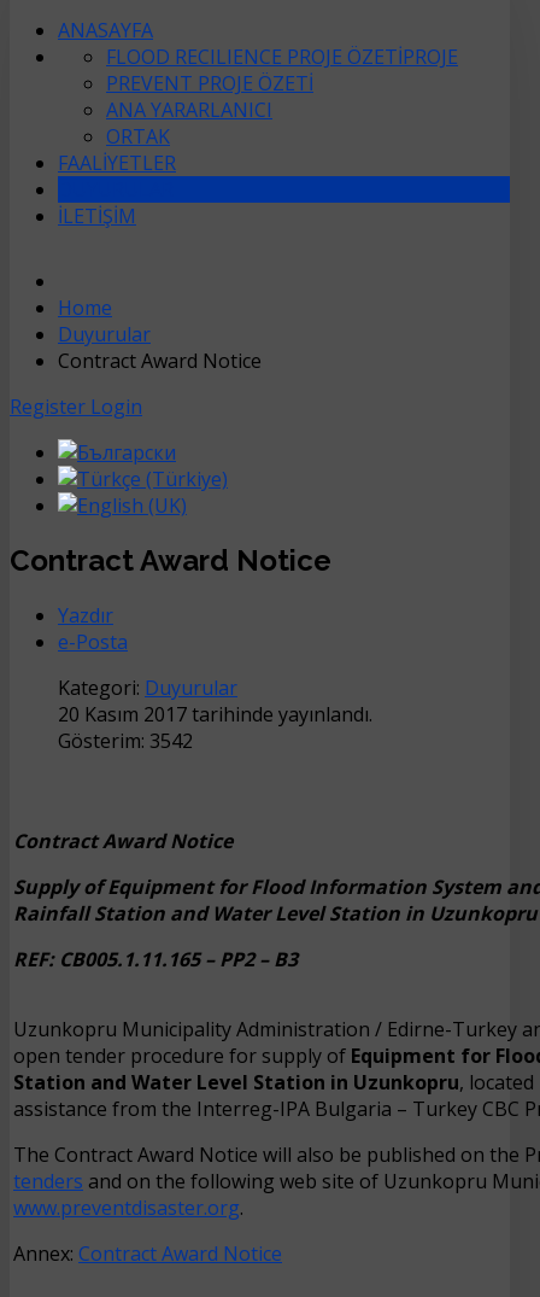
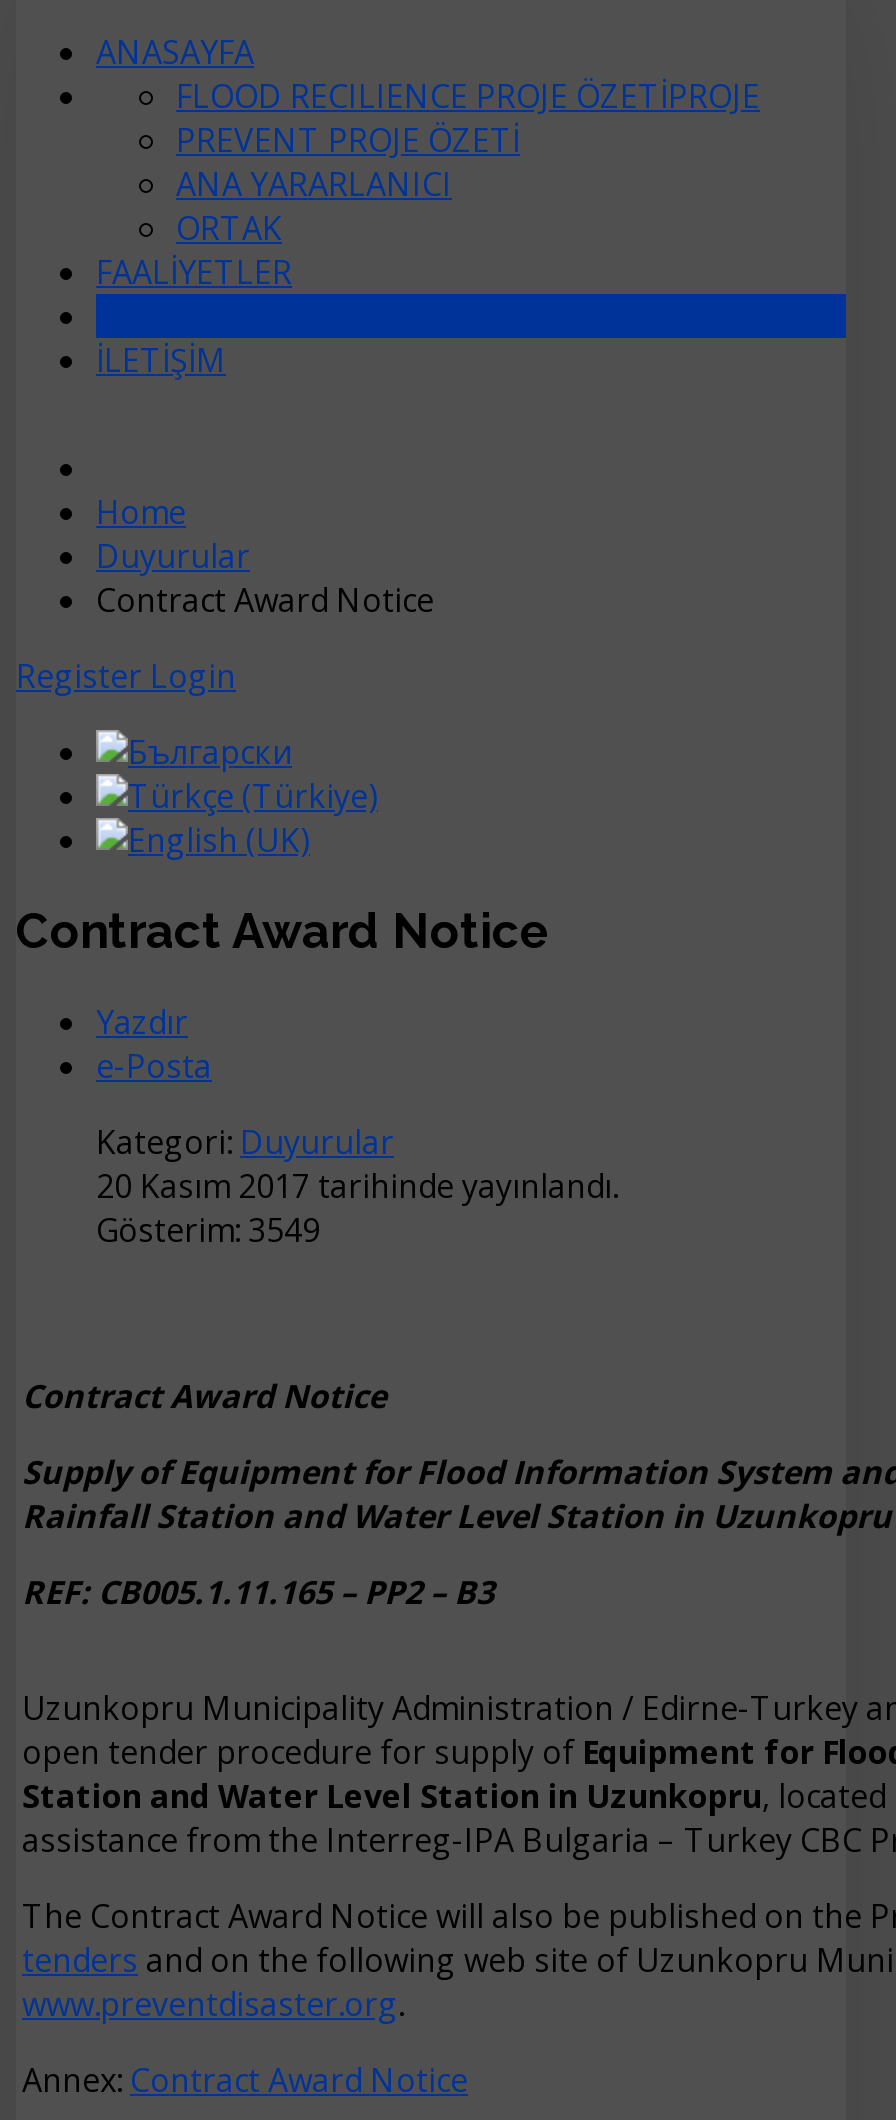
[58,727,193,754] Gösterim: 3542 -> [96,1207,320,1251] Gösterim: 3549

